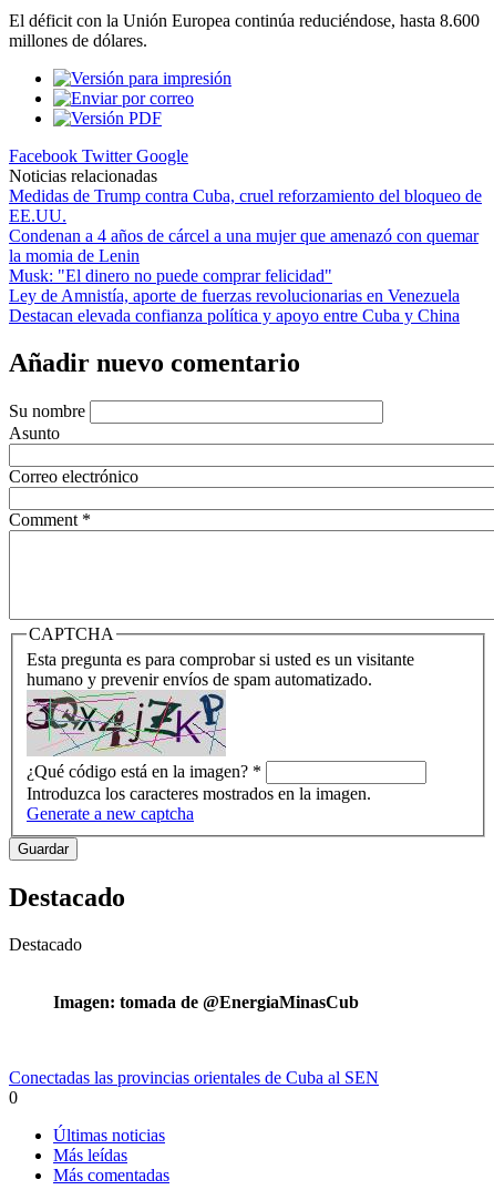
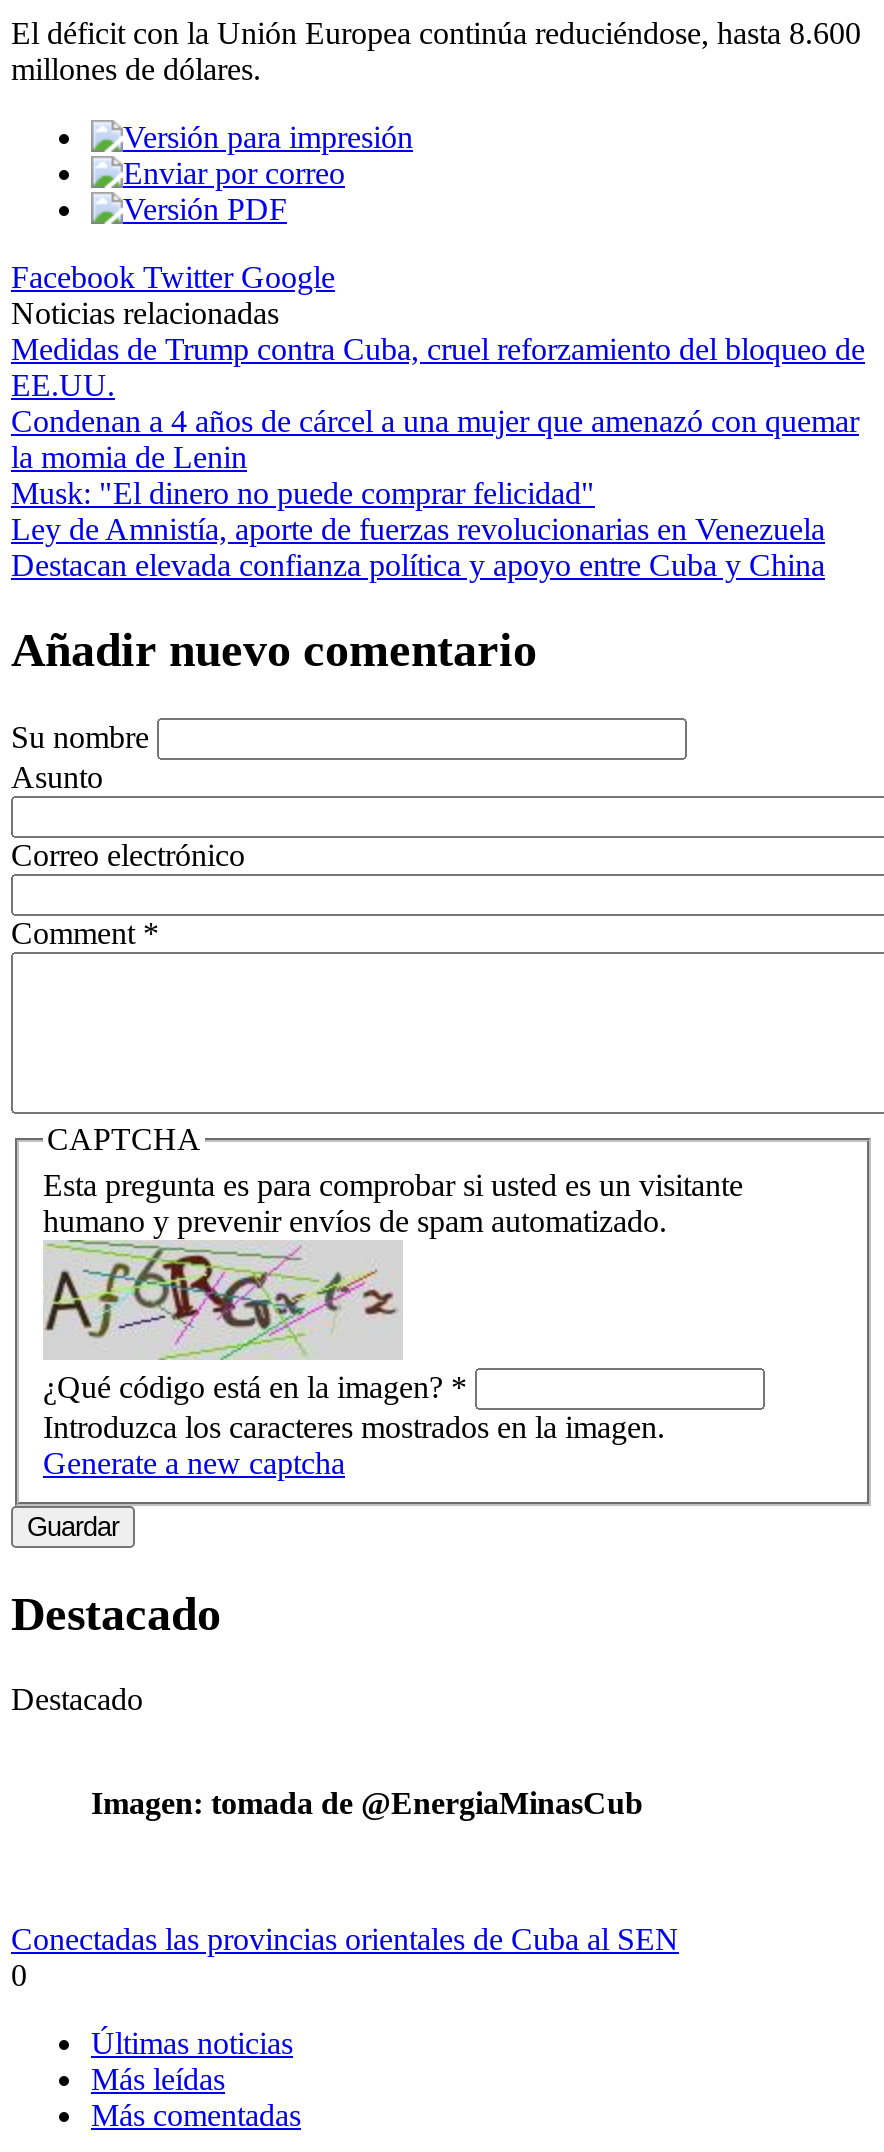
[25,692,226,756] [image] -> [43,1244,399,1360] [image]

